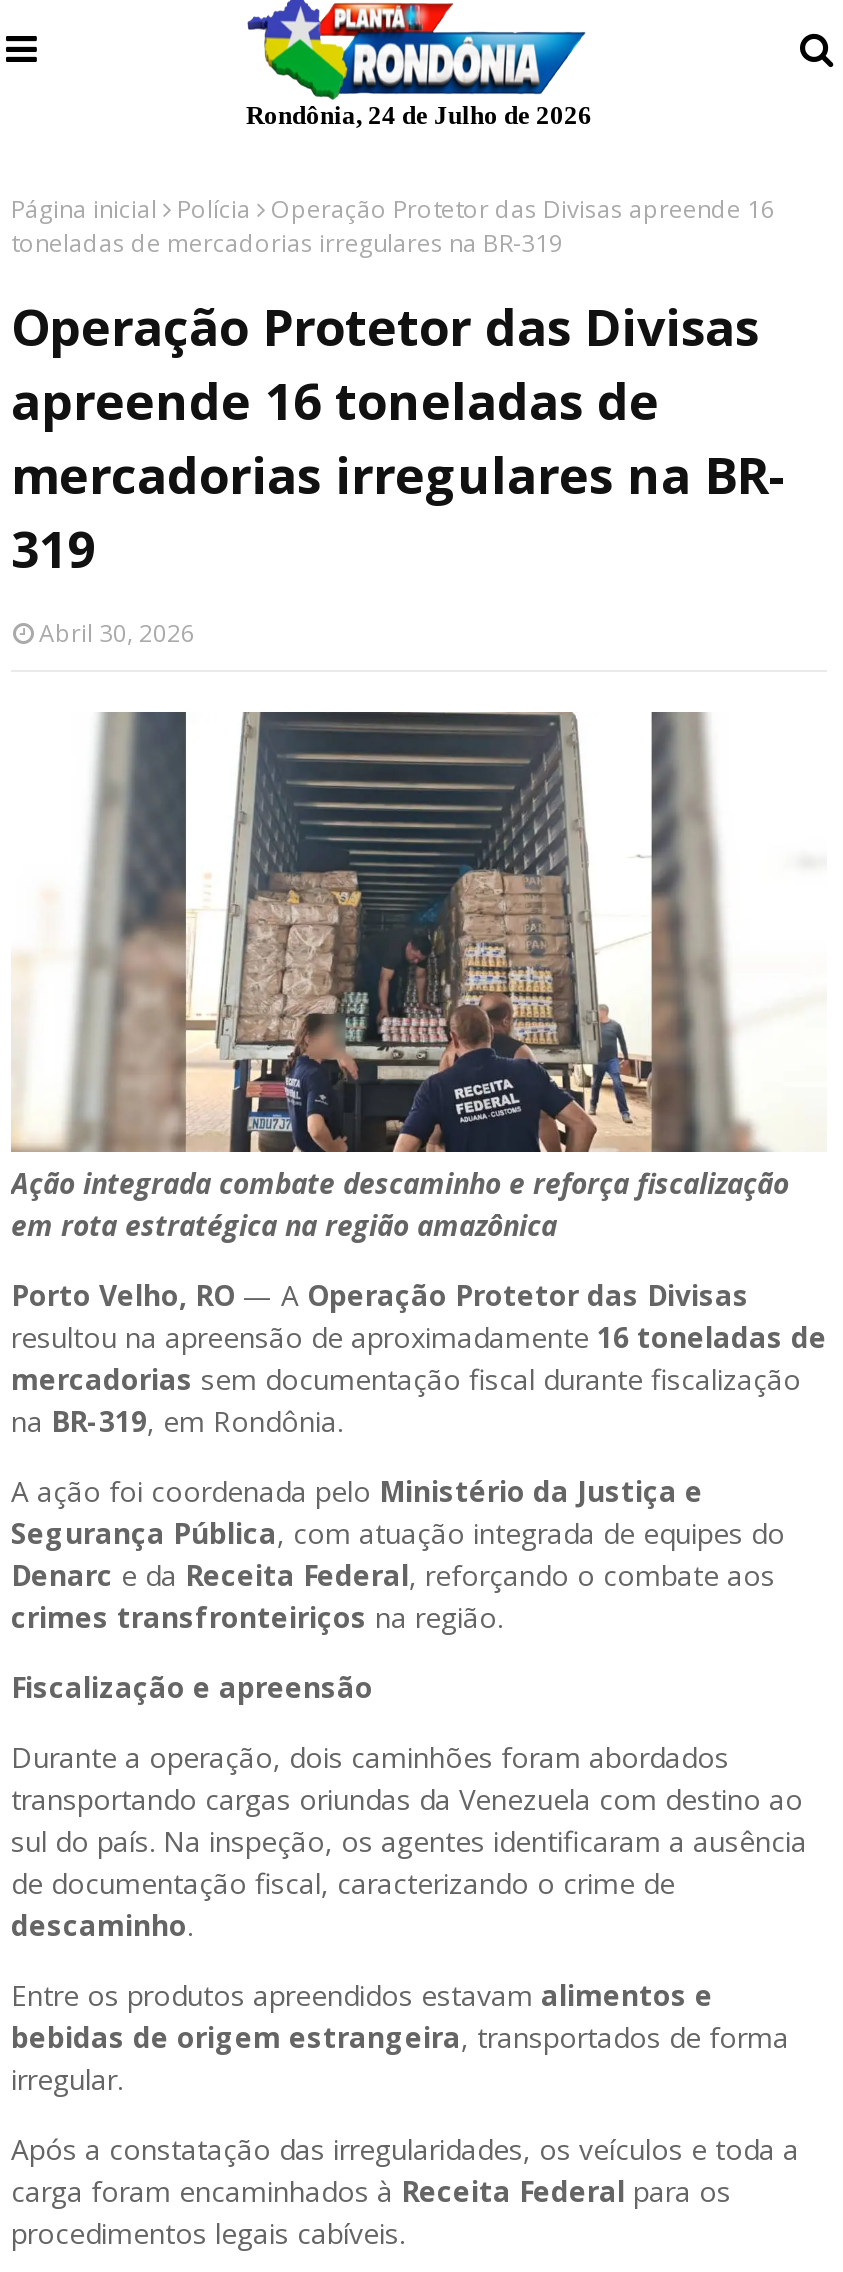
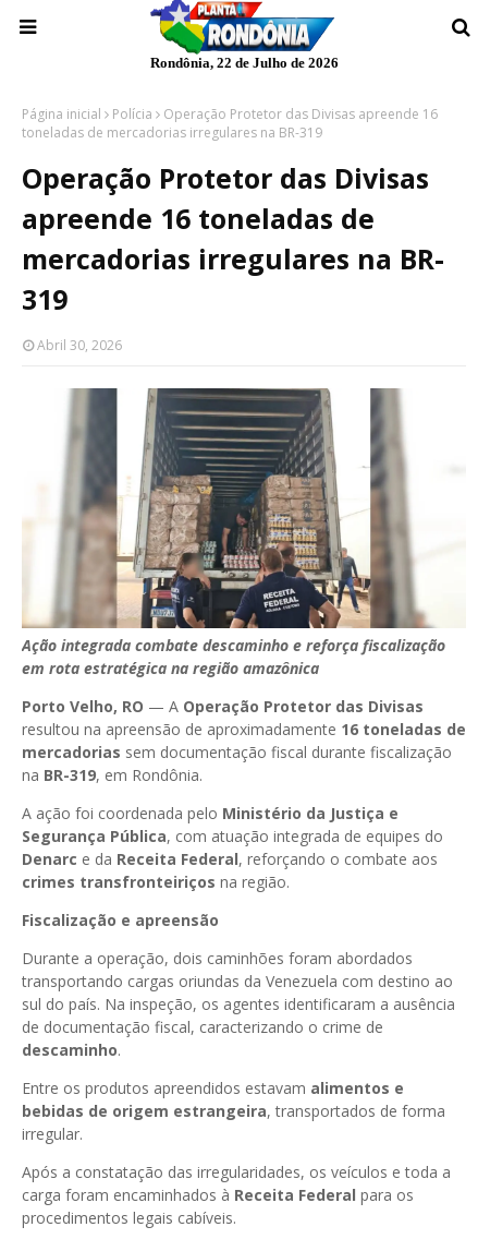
[246,100,592,130] Rondônia, 24 de Julho de 2026 -> [150,55,338,71] Rondônia, 22 de Julho de 2026

